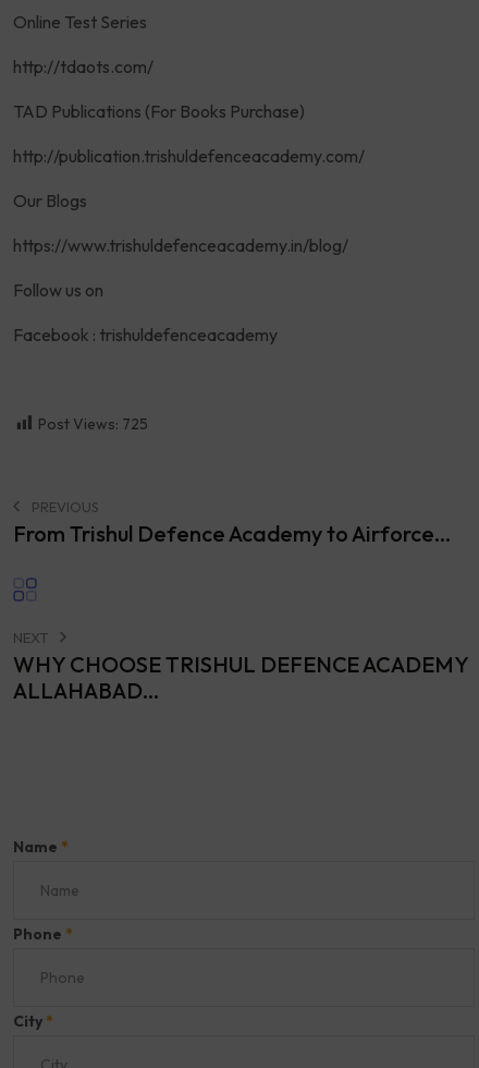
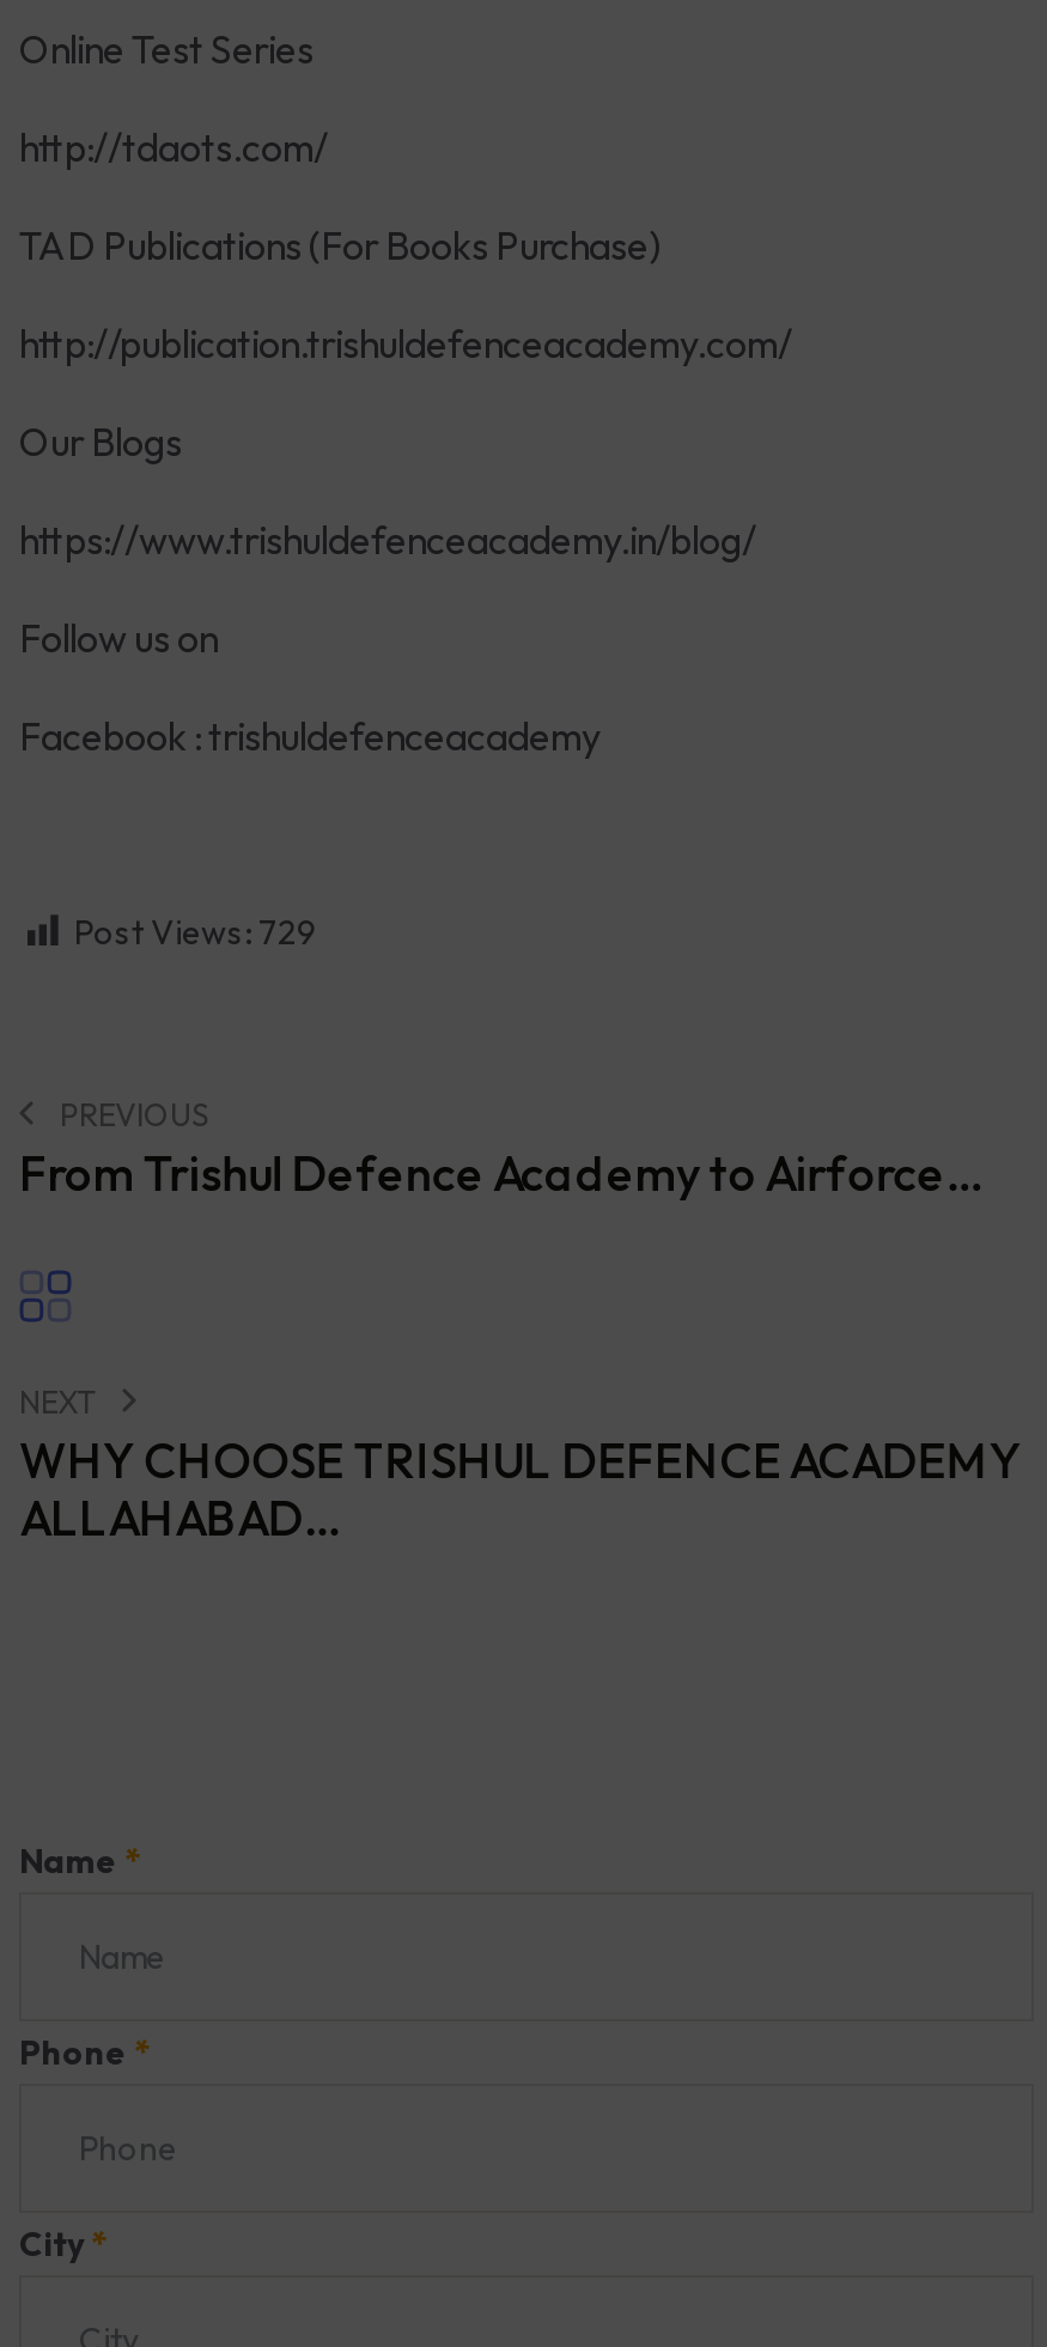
[38,414,148,433] Post Views: 725 -> [74,910,316,953] Post Views: 729

